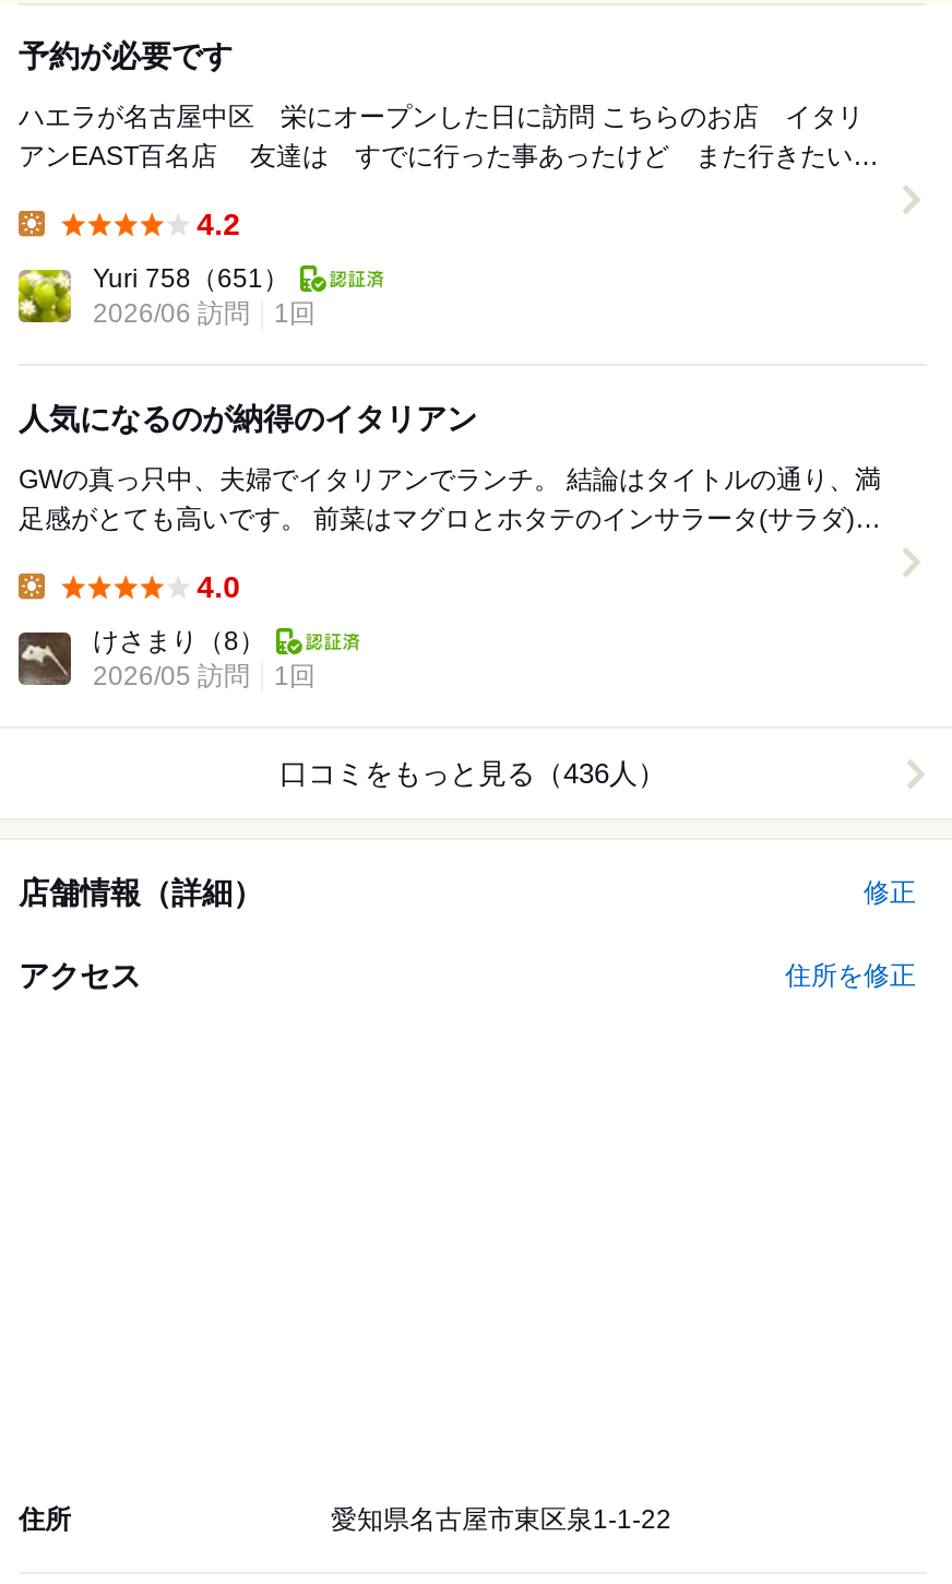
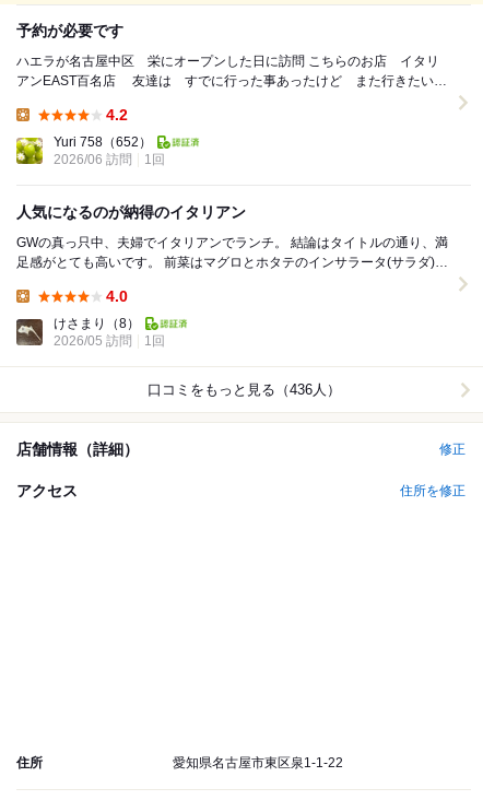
[93,264,289,294] Yuri 758（651） -> [54,135,152,150] Yuri 758（652）

